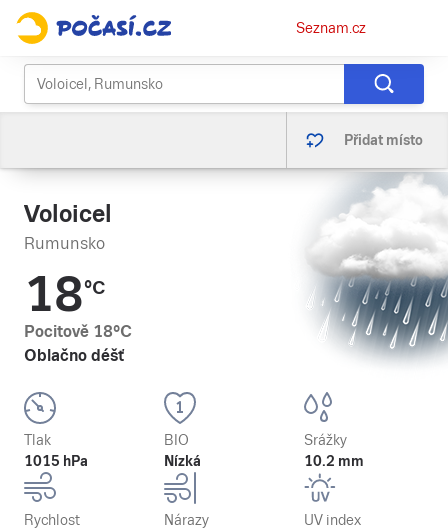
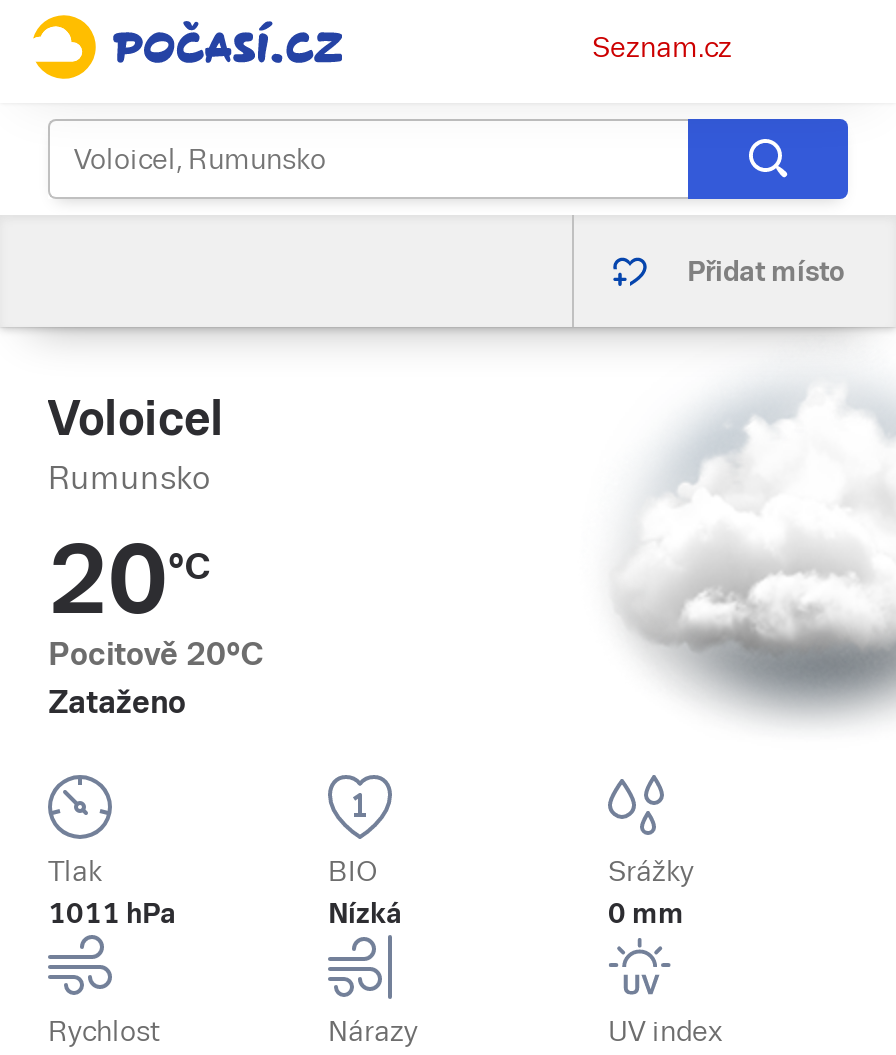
[314,173,445,350] [image] -> [630,337,890,691] [image]
[24,267,132,365] 18°C | Pocitově 18°C | Oblačno déšť -> [48,525,264,721] 20°C | Pocitově 20°C | Zataženo
[24,453,88,469] 1015 hPa -> [48,897,176,929] 1011 hPa
[304,453,364,469] 10.2 mm -> [608,897,684,929] 0 mm

